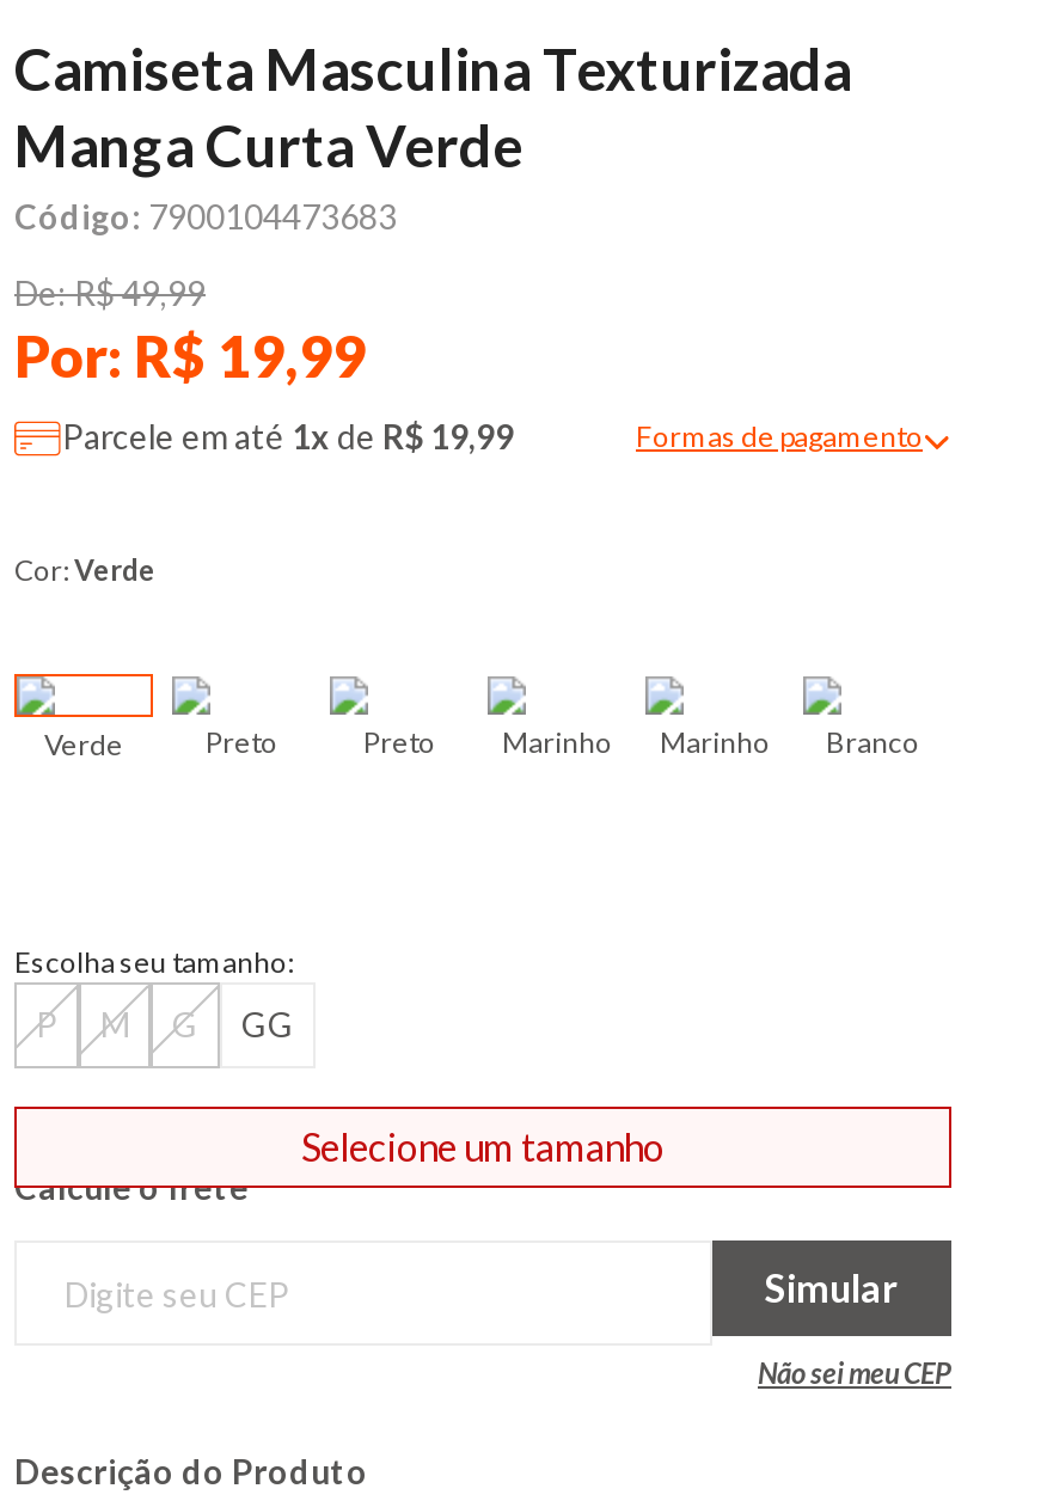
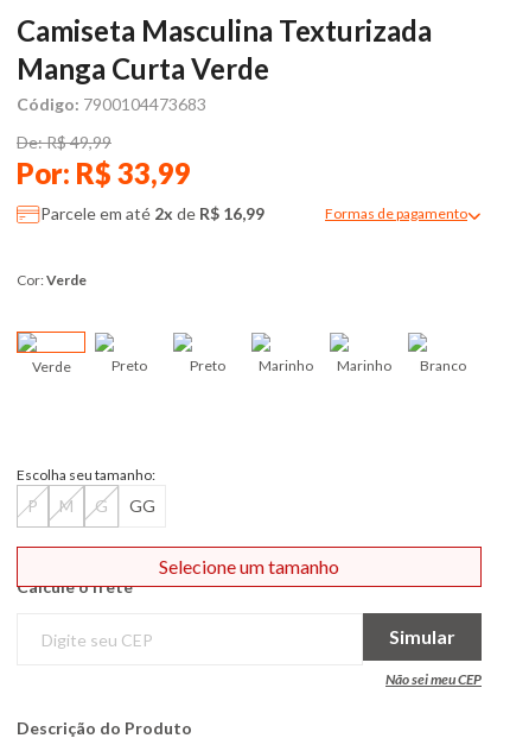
[14,320,366,390] Por: R$ 19,99 -> [17,156,191,190] Por: R$ 33,99
[62,416,514,457] Parcele em até 1x de R$ 19,99 -> [40,203,264,223] Parcele em até 2x de R$ 16,99

